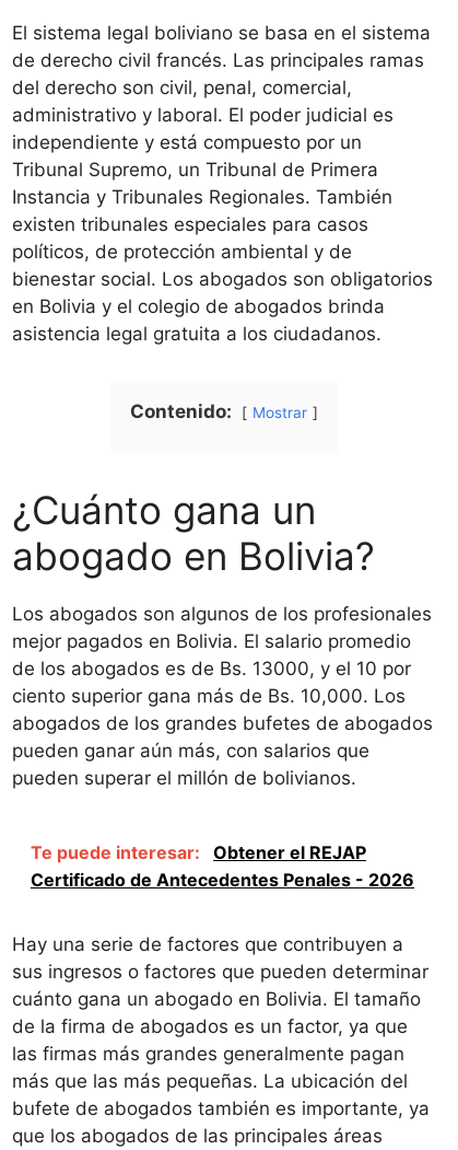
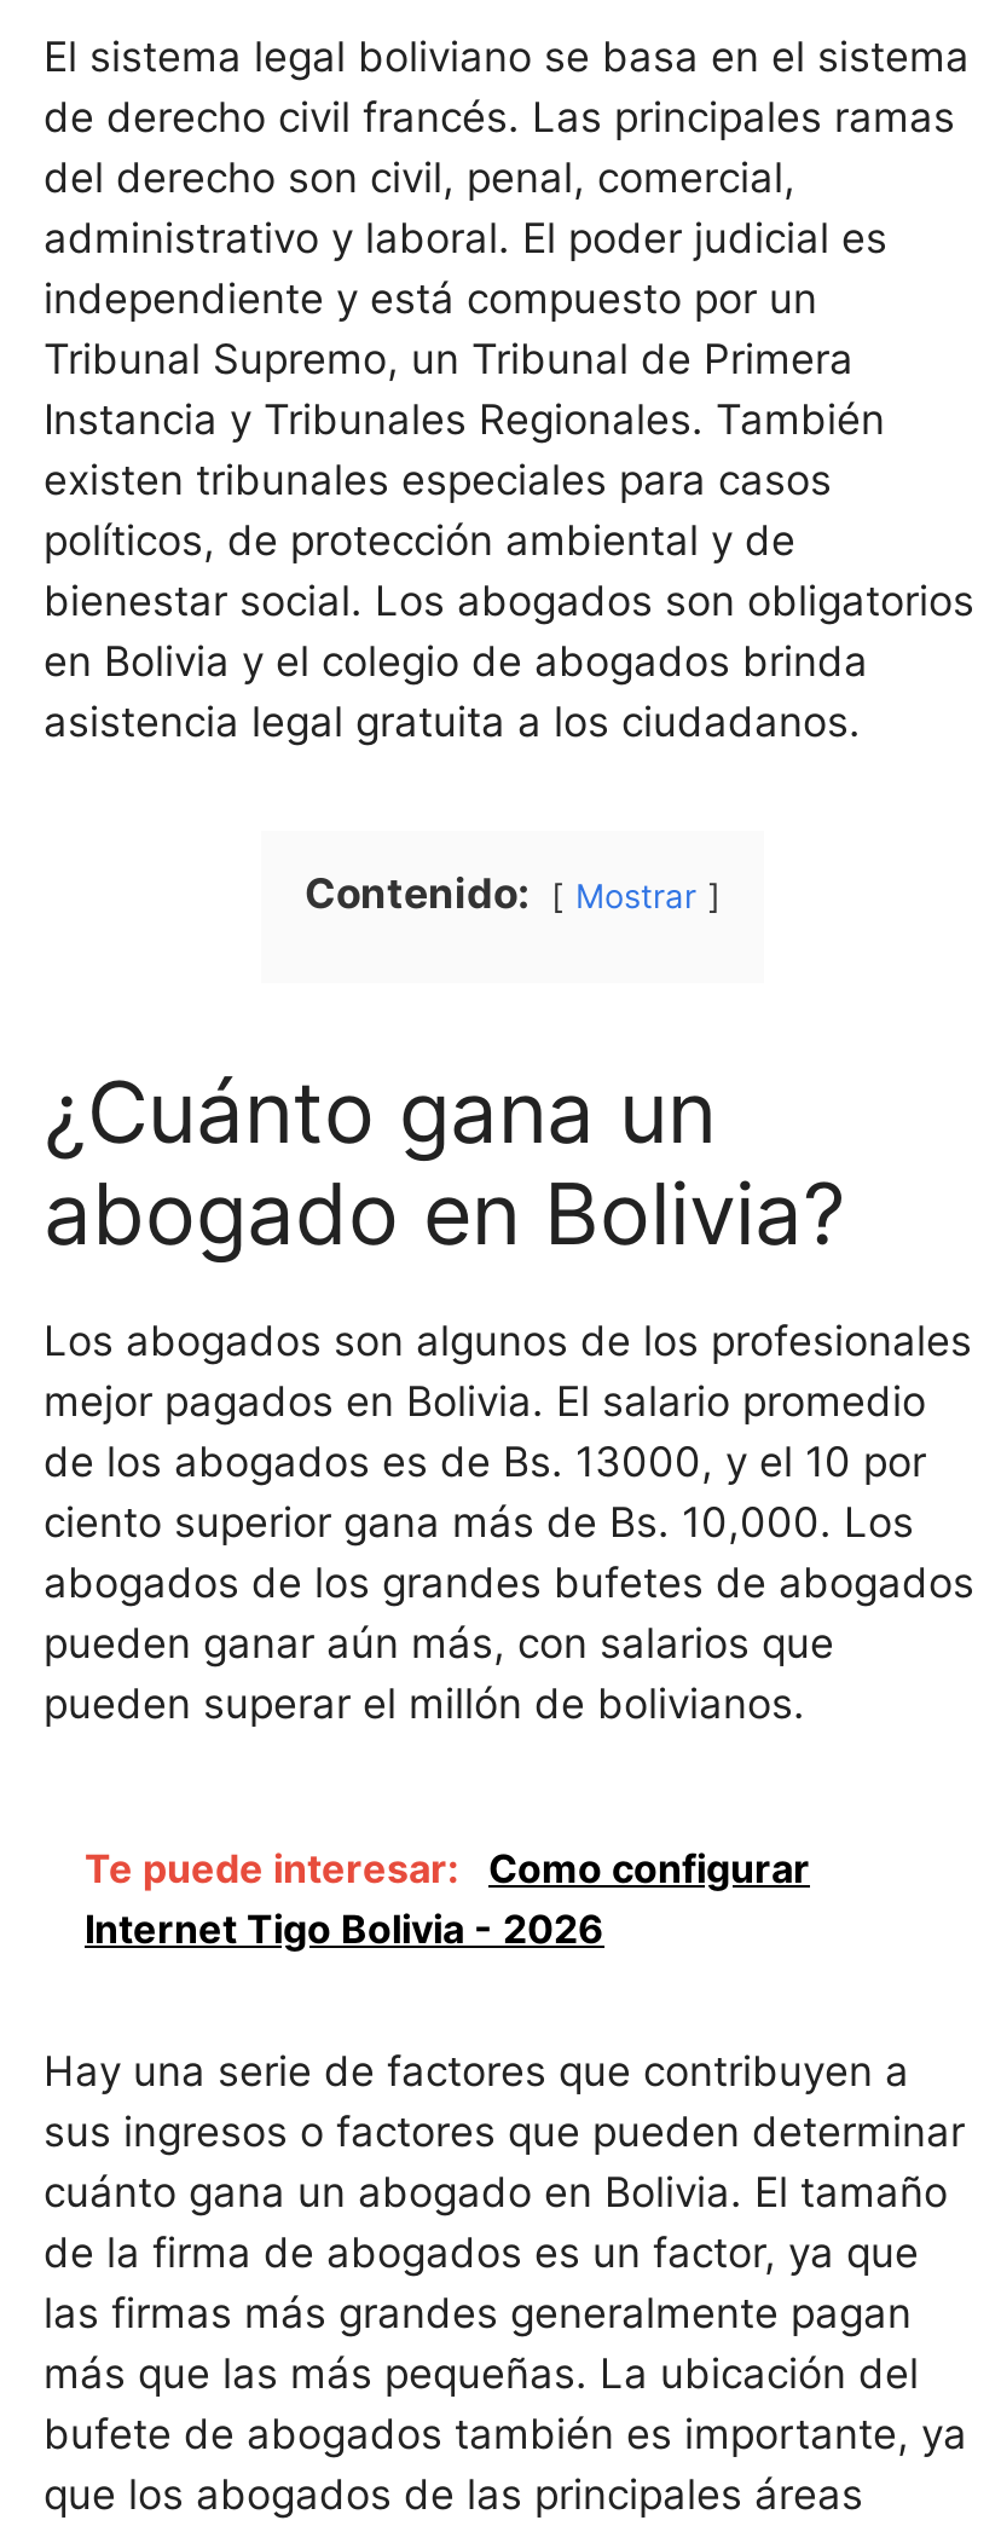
[31,841,414,890] Te puede interesar: Obtener el REJAP | Certificado de Antecedentes Penales - 2026 -> [85,1843,810,1952] Te puede interesar: Como configurar | Internet Tigo Bolivia - 2026

